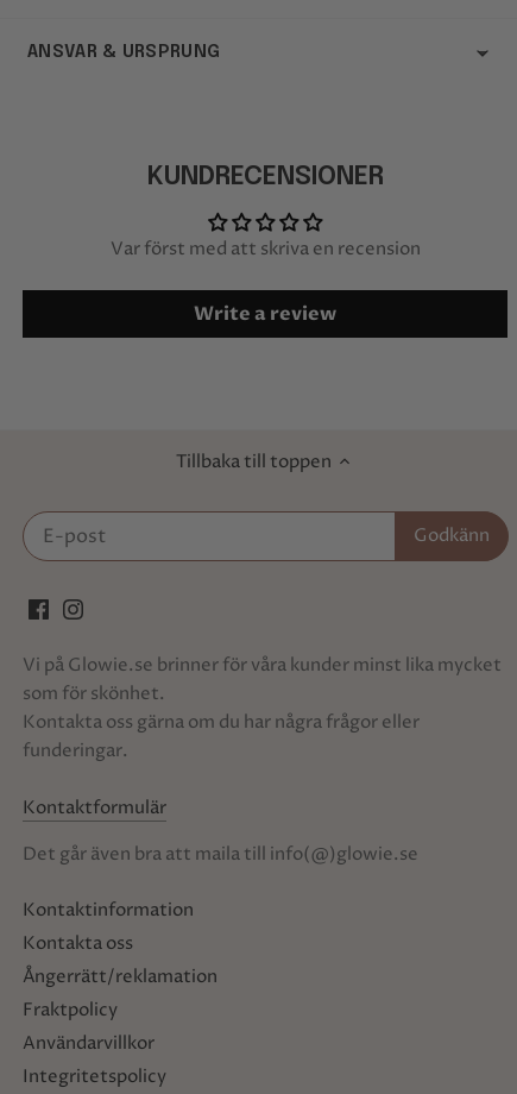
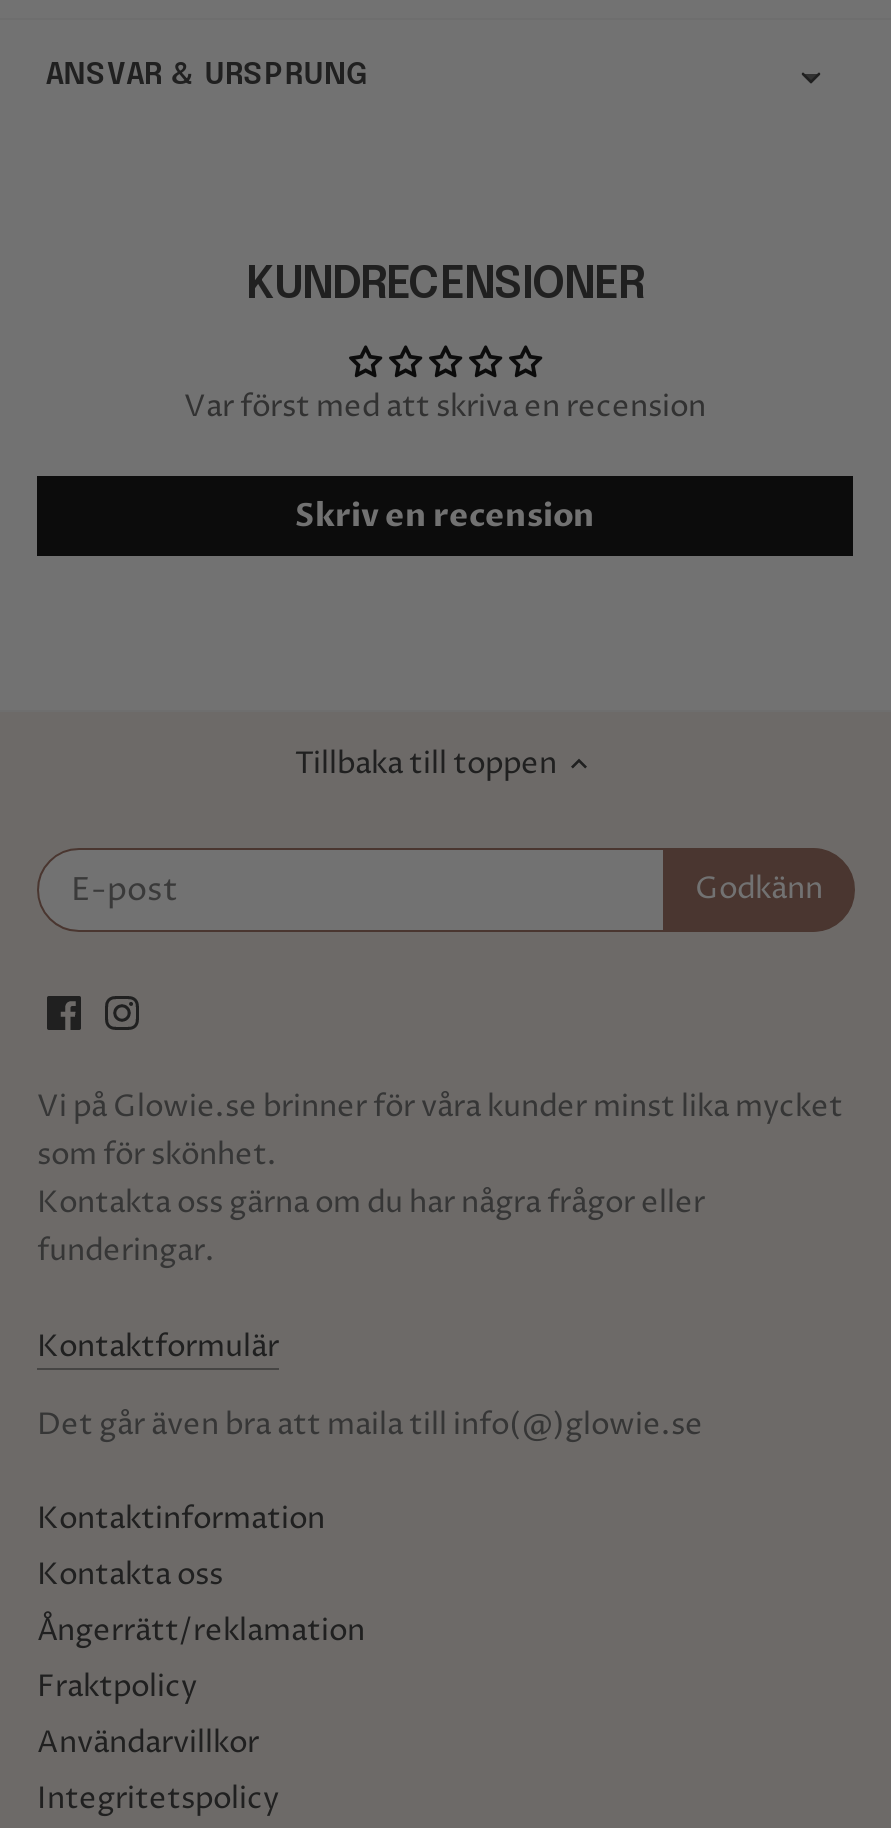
[194,301,336,327] Write a review -> [295,494,595,538] Skriv en recension

